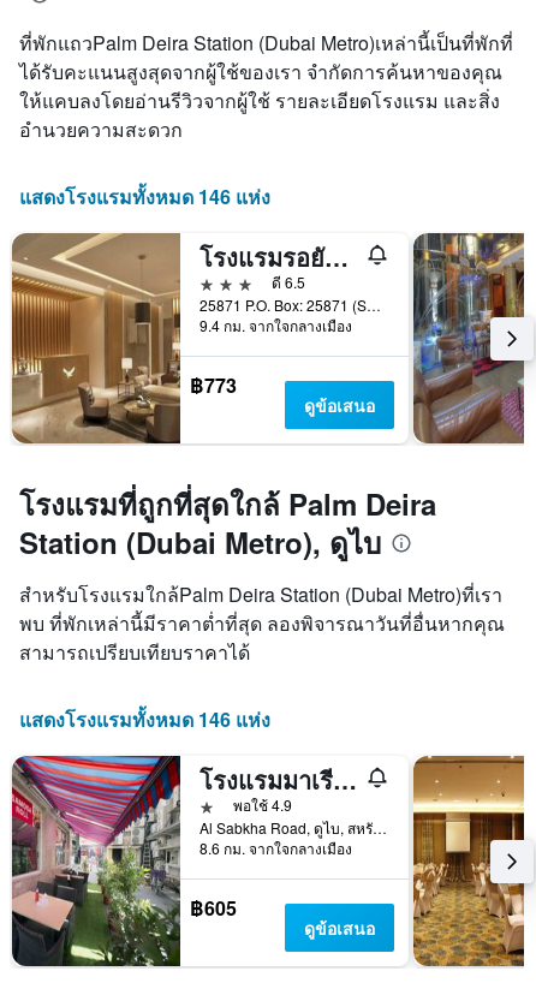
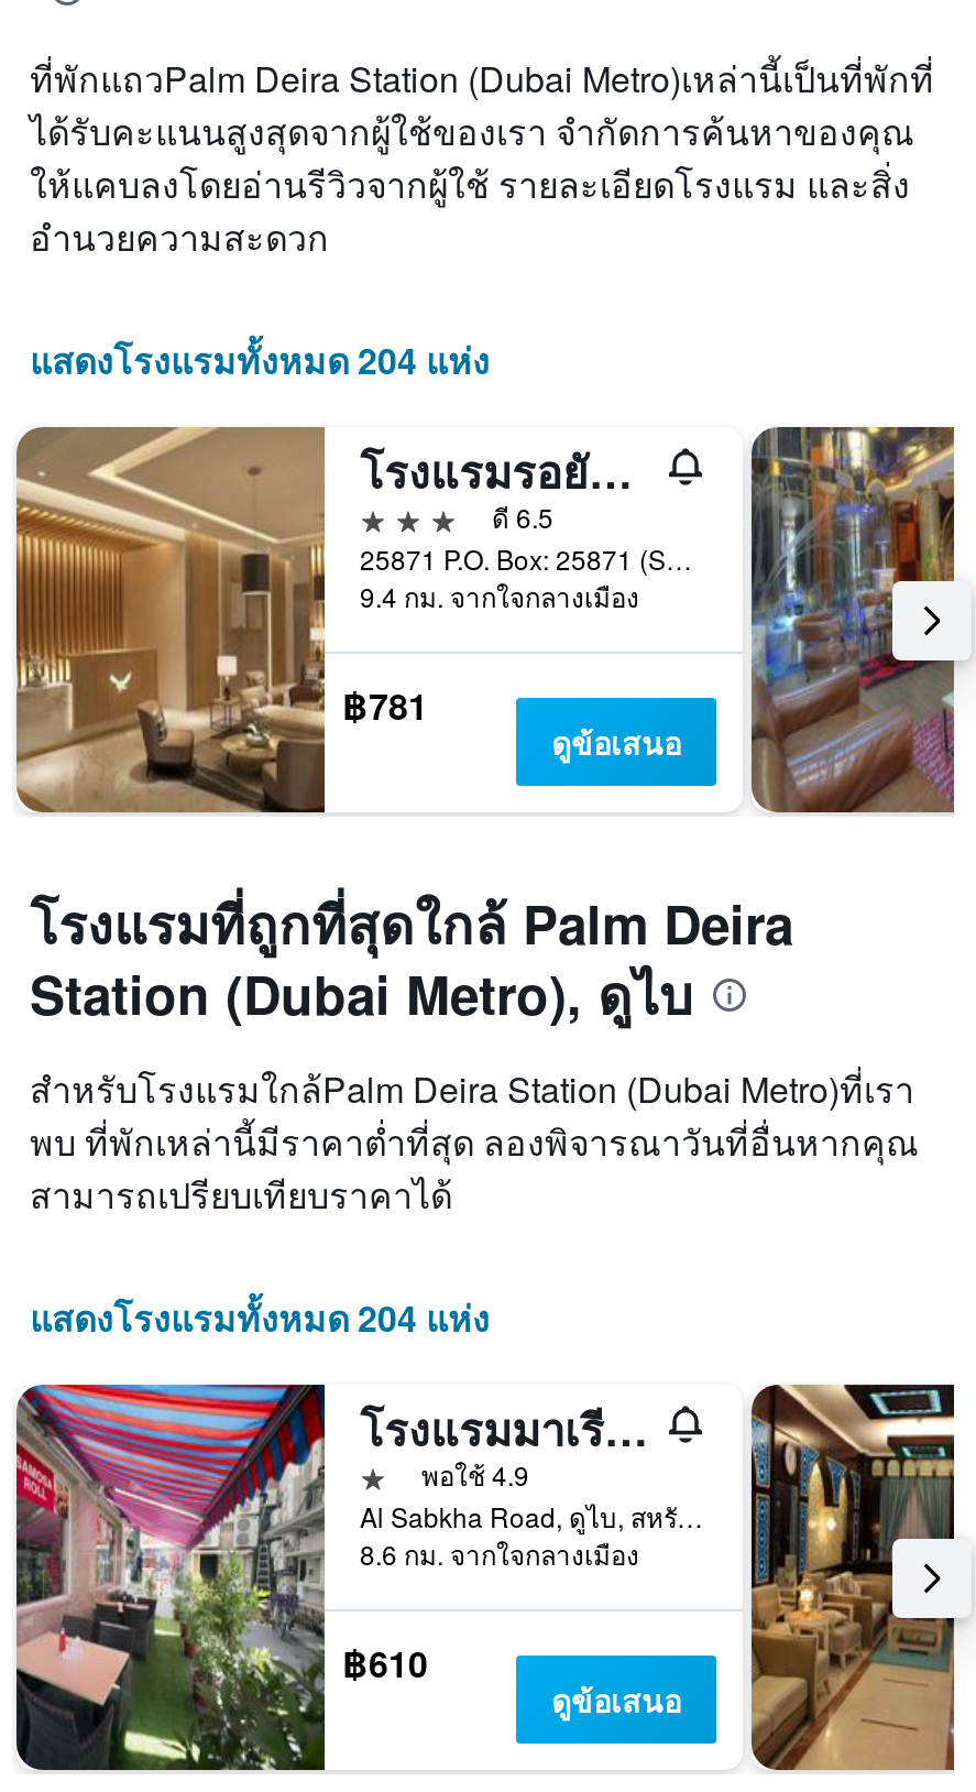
[19,183,270,211] แสดงโรงแรมทั้งหมด 146 แห่ง -> [30,335,490,386] แสดงโรงแรมทั้งหมด 204 แห่ง
[190,371,237,398] ฿773 -> [342,679,428,730] ฿781
[19,706,270,733] แสดงโรงแรมทั้งหมด 146 แห่ง -> [30,1293,490,1343] แสดงโรงแรมทั้งหมด 204 แห่ง
[412,755,525,966] [image] -> [749,1383,956,1770] [image]
[190,893,237,921] ฿605 -> [342,1637,428,1687] ฿610

